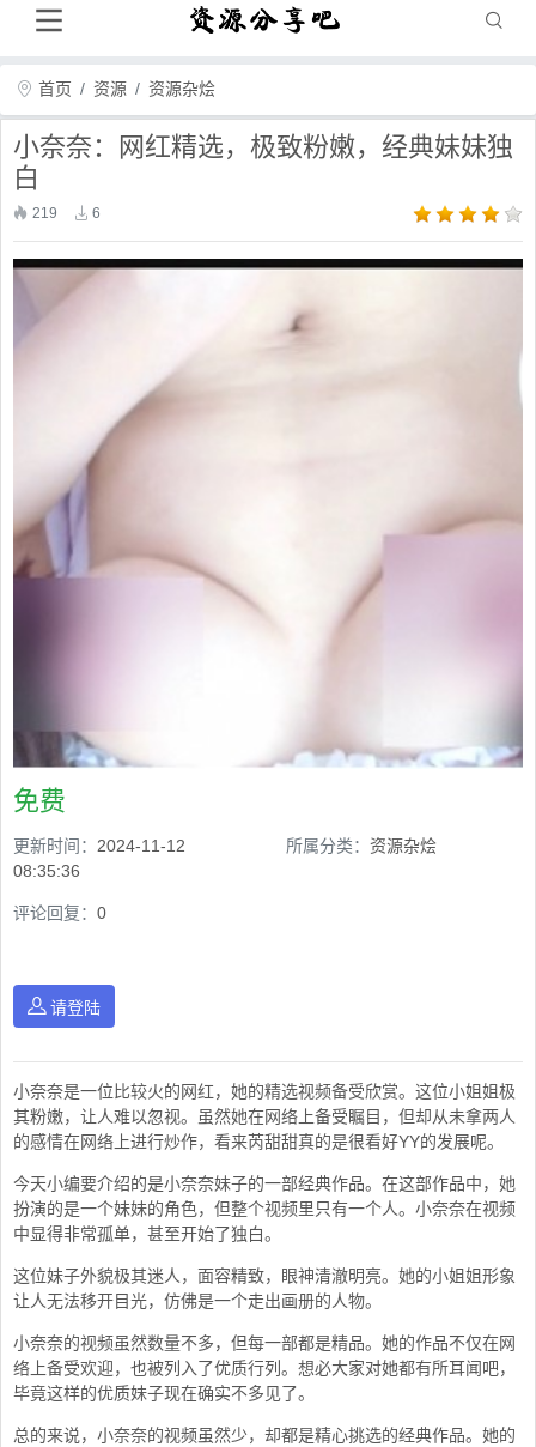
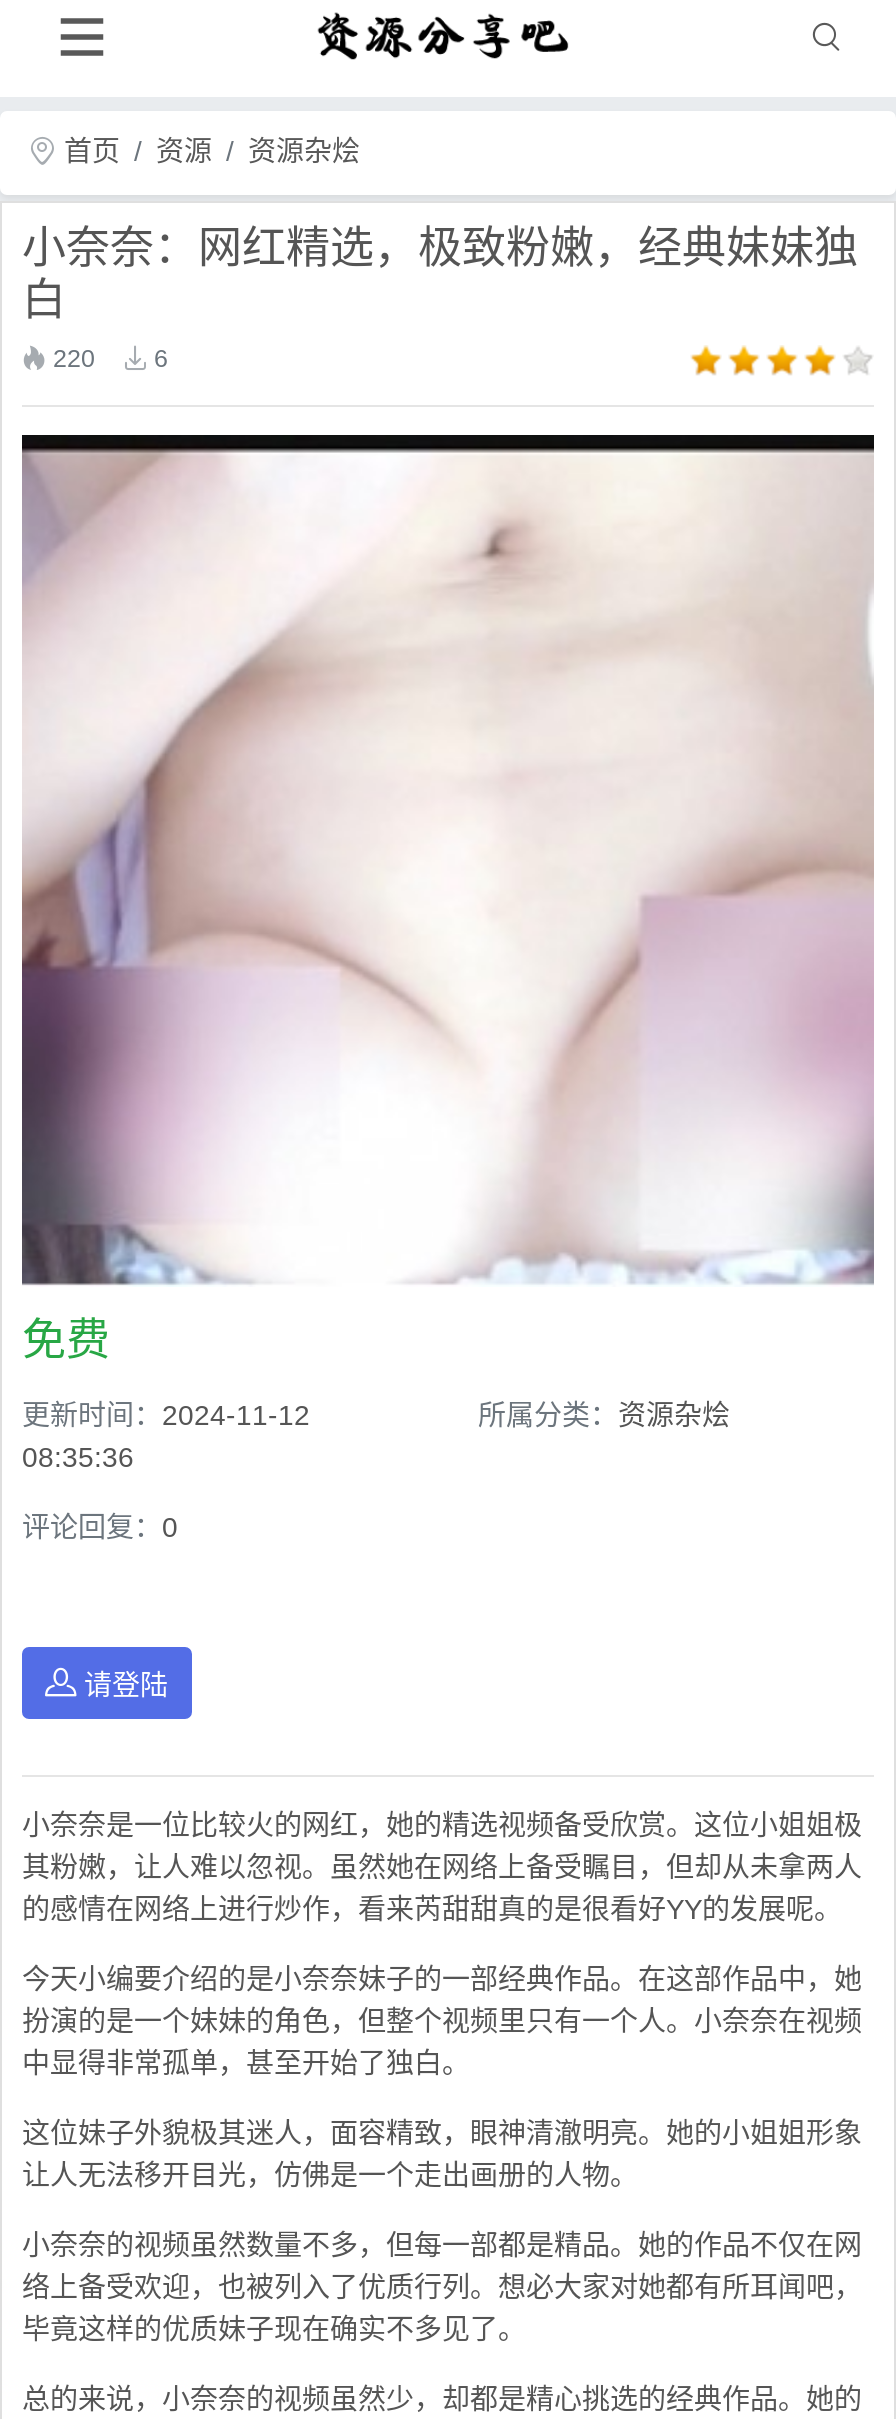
[32,205,57,222] 219 -> [53,345,95,373] 220

